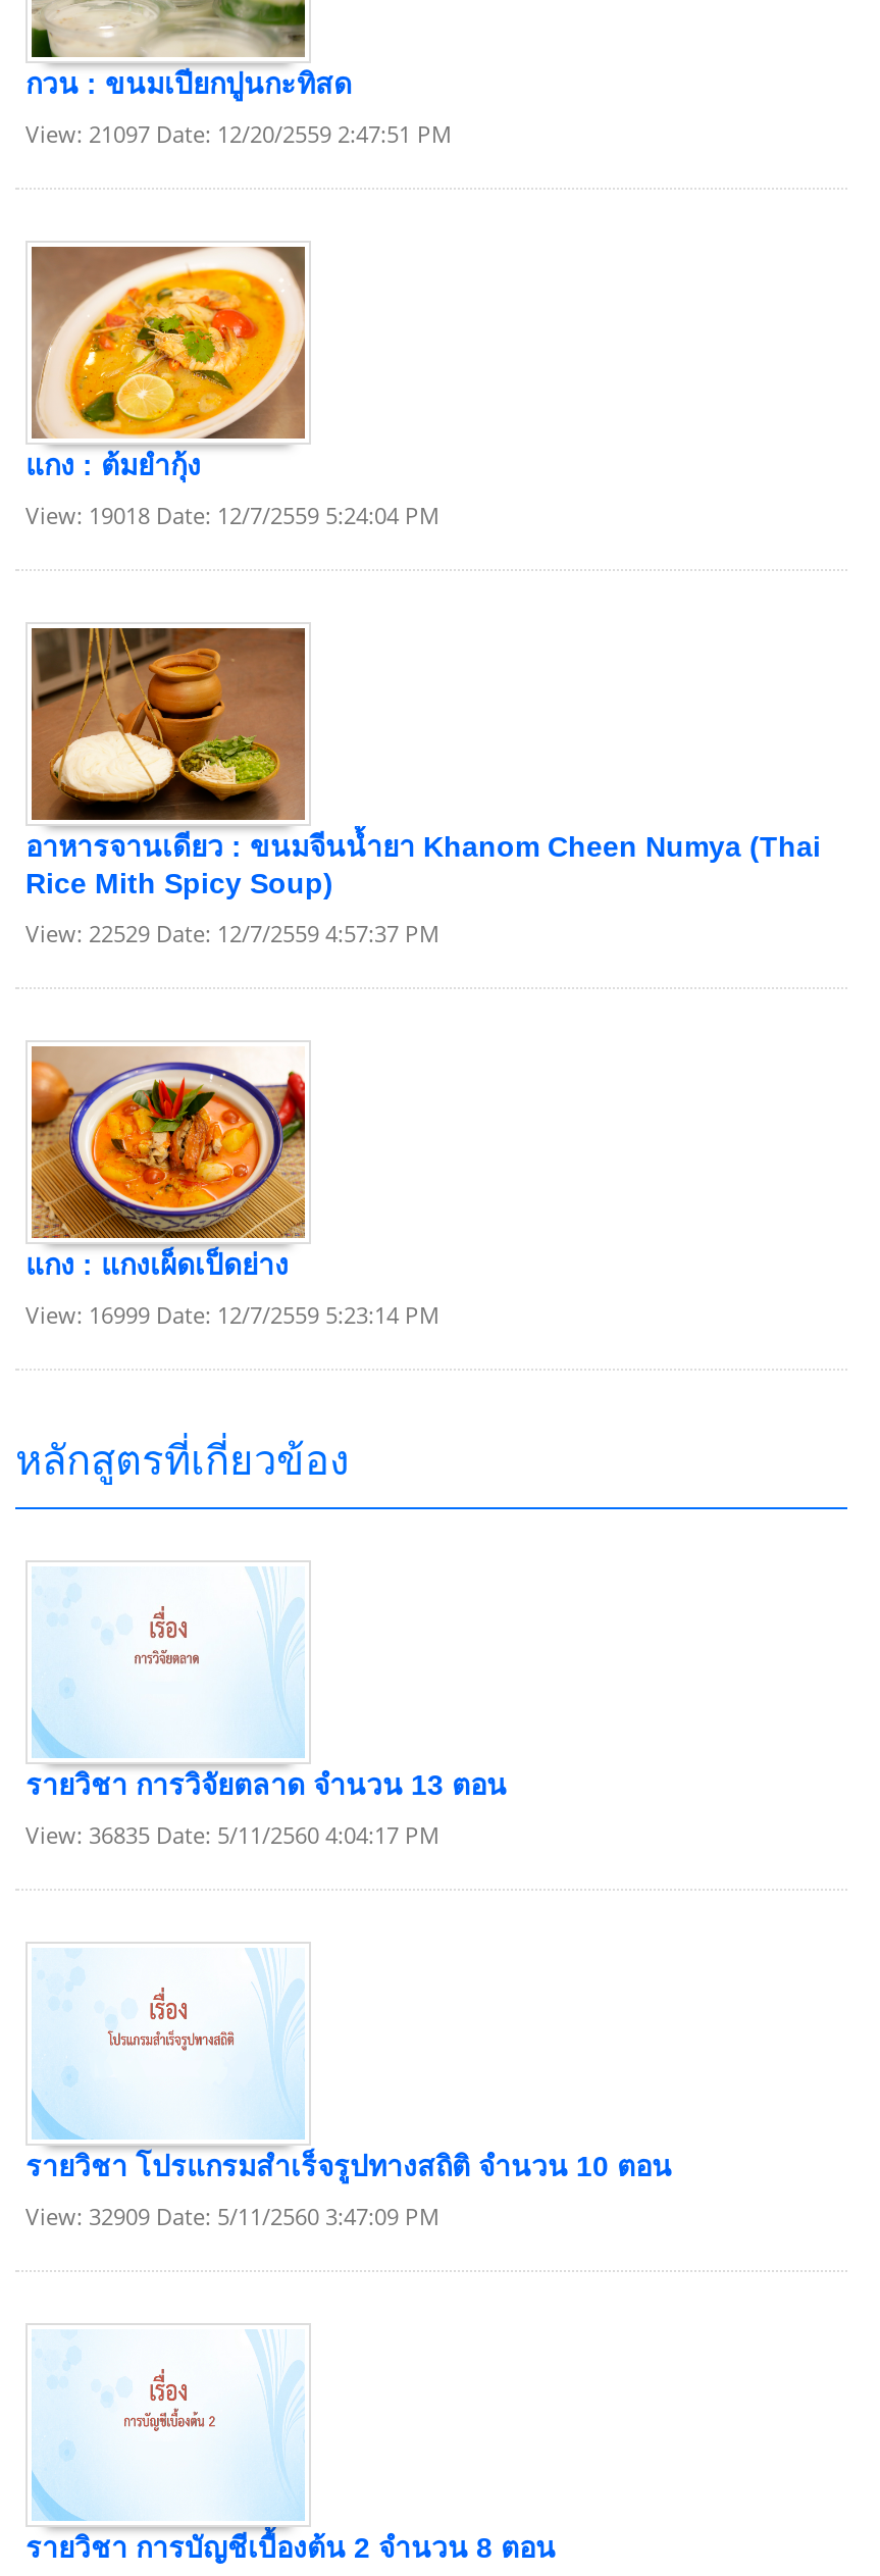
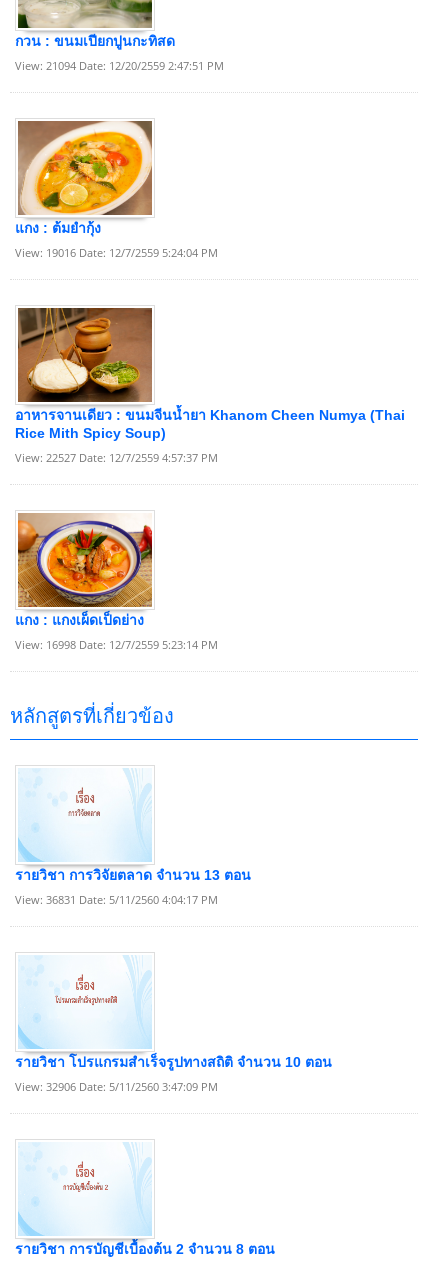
[25,117,452,148] View: 21097 Date: 12/20/2559 2:47:51 PM -> [15,57,224,72] View: 21094 Date: 12/20/2559 2:47:51 PM
[25,499,439,529] View: 19018 Date: 12/7/2559 5:24:04 PM -> [15,244,218,259] View: 19016 Date: 12/7/2559 5:24:04 PM
[25,917,439,947] View: 22529 Date: 12/7/2559 4:57:37 PM -> [15,449,218,464] View: 22527 Date: 12/7/2559 4:57:37 PM
[25,1298,439,1329] View: 16999 Date: 12/7/2559 5:23:14 PM -> [15,636,218,651] View: 16998 Date: 12/7/2559 5:23:14 PM
[25,1818,439,1849] View: 36835 Date: 5/11/2560 4:04:17 PM -> [15,891,218,906] View: 36831 Date: 5/11/2560 4:04:17 PM
[25,2200,439,2230] View: 32909 Date: 5/11/2560 3:47:09 PM -> [15,1078,218,1093] View: 32906 Date: 5/11/2560 3:47:09 PM

